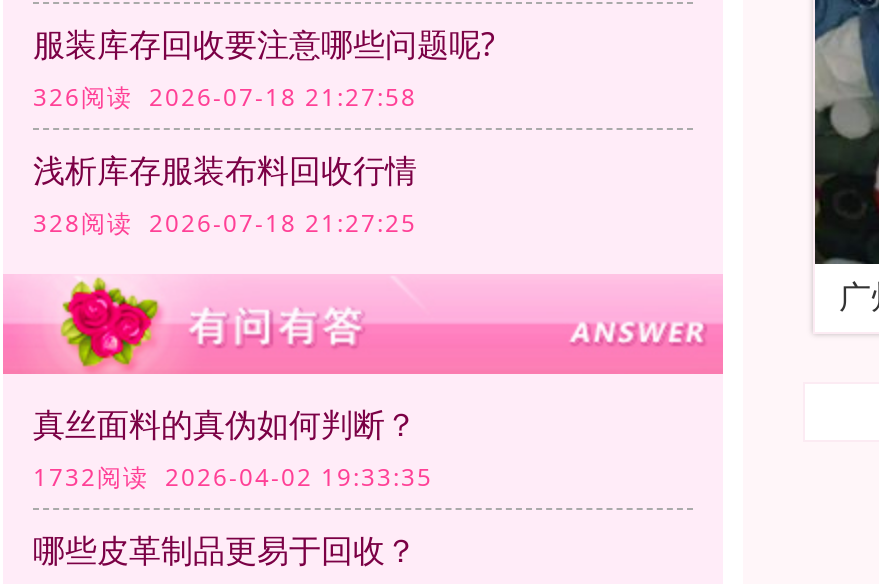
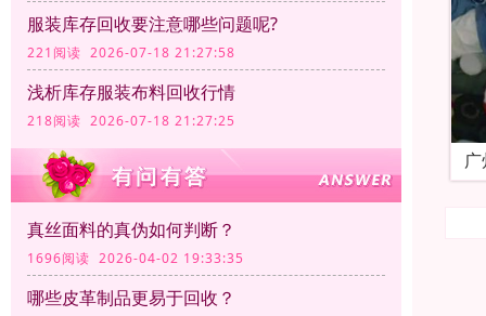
[33,80,417,114] 326阅读 2026-07-18 21:27:58 -> [27,43,235,62] 221阅读 2026-07-18 21:27:58
[33,206,417,240] 328阅读 2026-07-18 21:27:25 -> [27,112,235,130] 218阅读 2026-07-18 21:27:25
[33,460,433,494] 1732阅读 2026-04-02 19:33:35 -> [27,249,244,267] 1696阅读 2026-04-02 19:33:35

